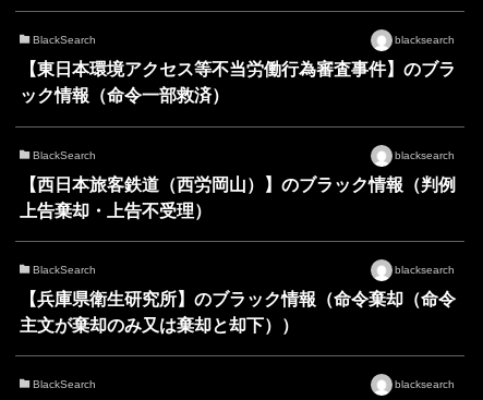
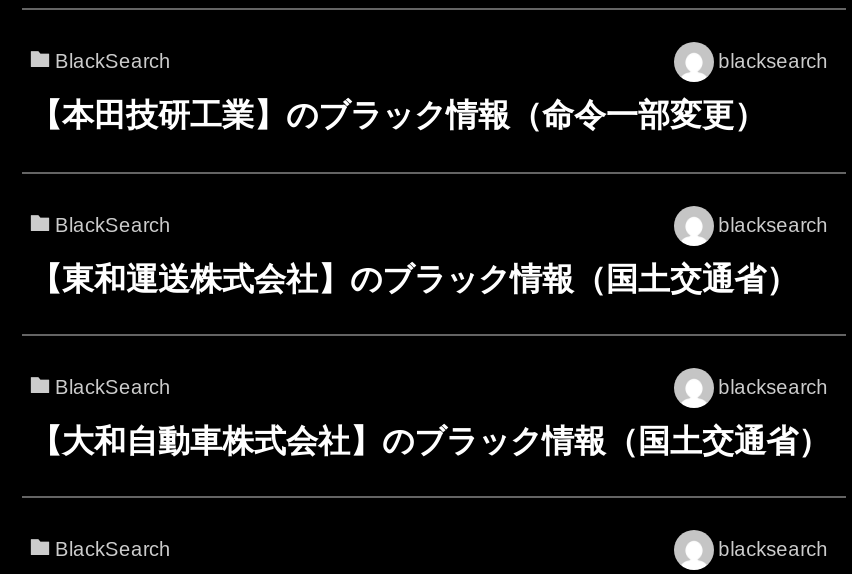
[20,59,456,105] 【東日本環境アクセス等不当労働行為審査事件】のブラ | ック情報（命令一部救済） -> [30,97,766,133] 【本田技研工業】のブラック情報（命令一部変更）
[20,174,456,220] 【西日本旅客鉄道（西労岡山）】のブラック情報（判例 | 上告棄却・上告不受理） -> [30,259,798,295] 【東和運送株式会社】のブラック情報（国土交通省）
[20,289,456,335] 【兵庫県衛生研究所】のブラック情報（命令棄却（命令 | 主文が棄却のみ又は棄却と却下）） -> [30,422,830,458] 【大和自動車株式会社】のブラック情報（国土交通省）

